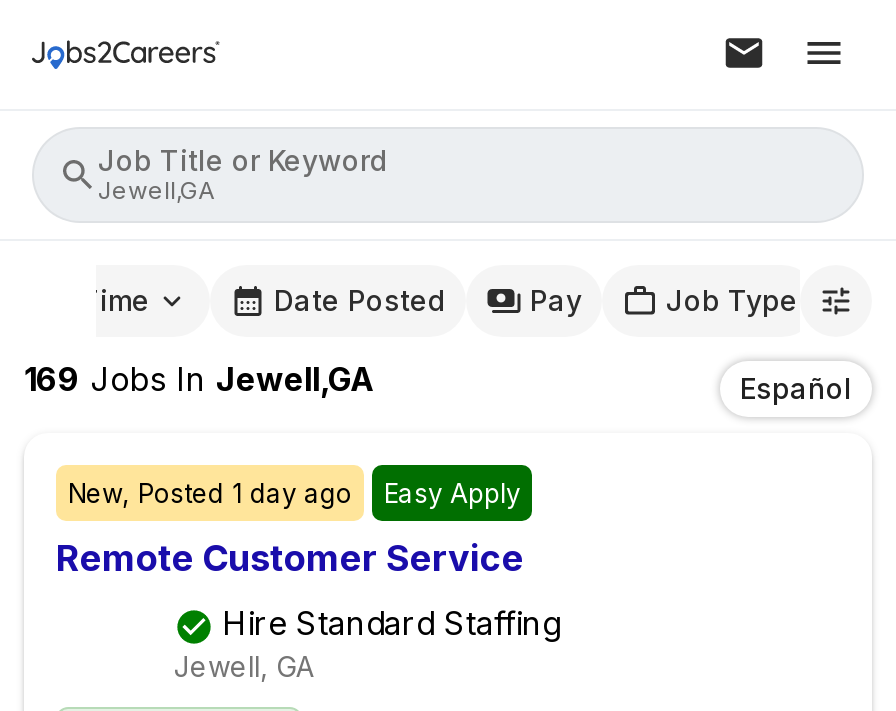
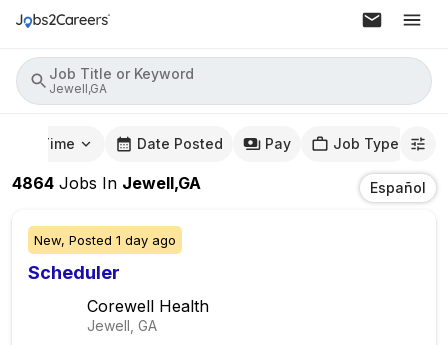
[24,359,374,399] 169 Jobs In Jewell,GA -> [12,173,201,193] 4864 Jobs In Jewell,GA
[56,477,560,643] Easy Apply | Remote Customer Service | Hire Standard Staffing -> [28,262,209,316] Scheduler | Corewell Health

